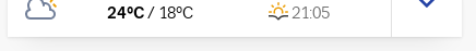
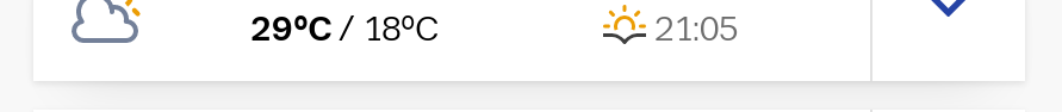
[107,4,193,22] 24°C / 18°C -> [250,10,439,48] 29°C / 18°C

